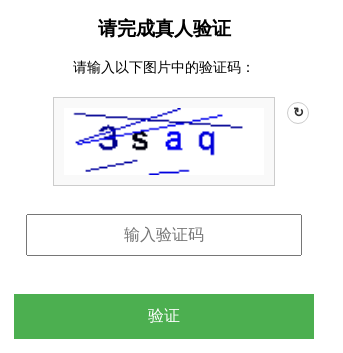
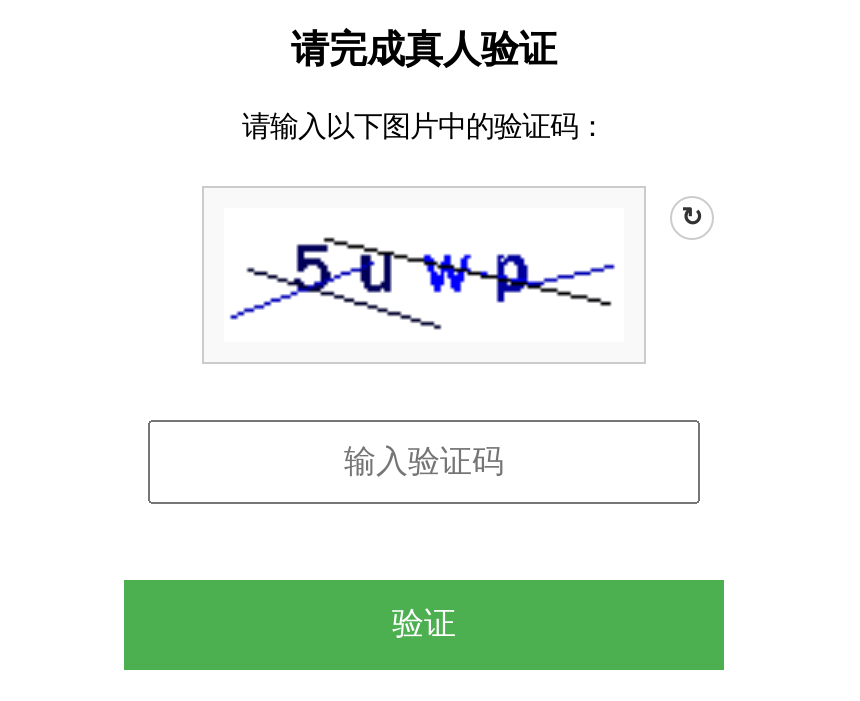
[67,107,259,176] [image] -> [228,208,616,342] [image]

